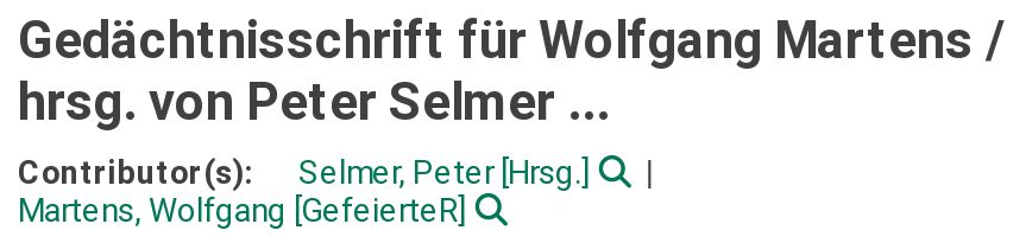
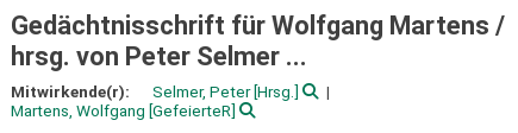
[18,154,260,192] Contributor(s): -> [11,82,133,101] Mitwirkende(r):

